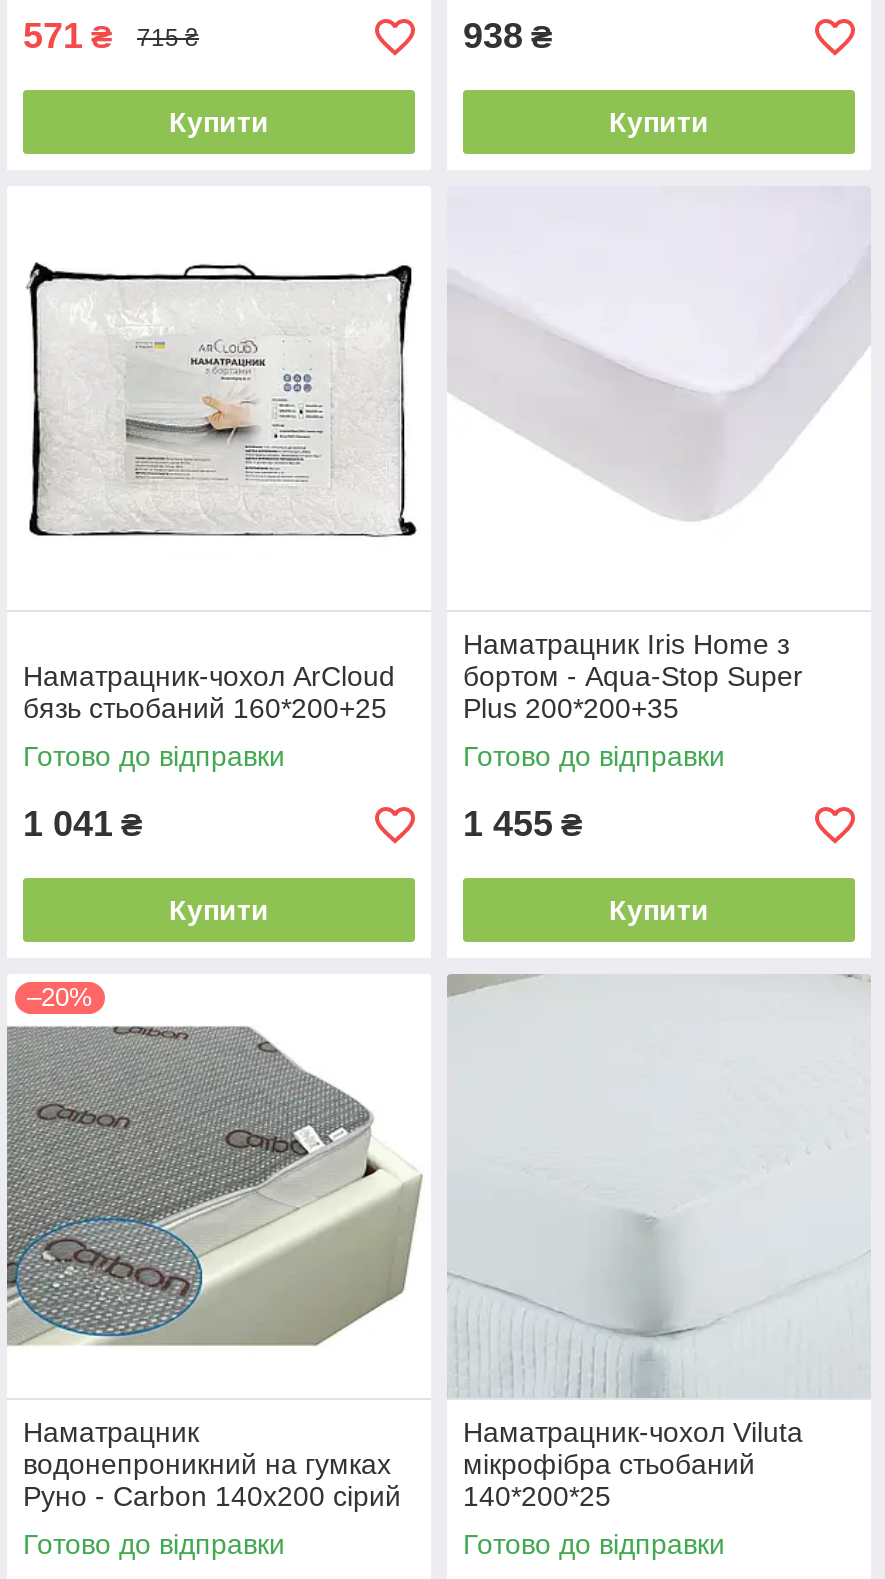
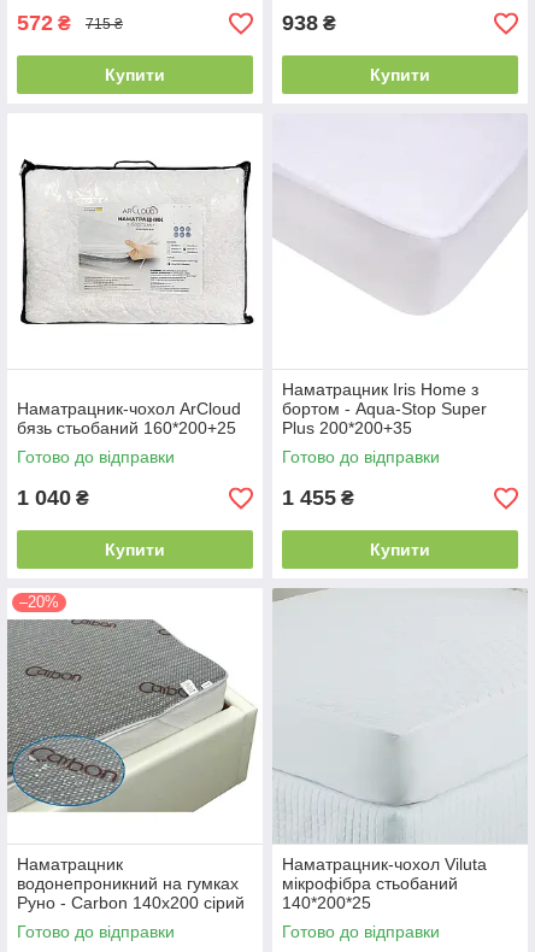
[23,16,113,56] 571 ₴ -> [17,11,71,35] 572 ₴
[23,804,143,844] 1 041 ₴ -> [17,486,89,510] 1 040 ₴

